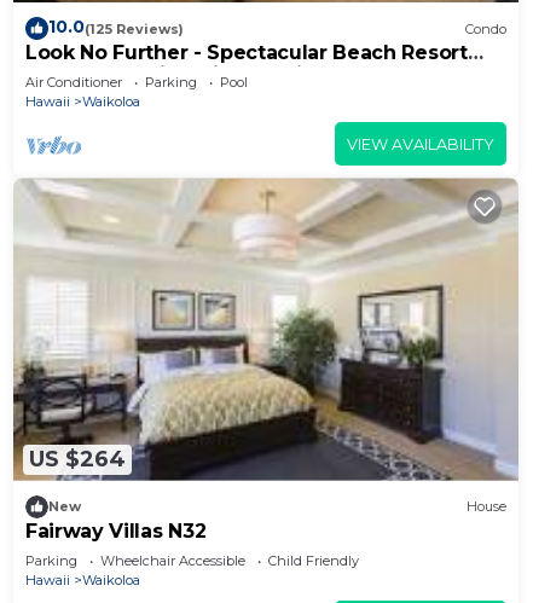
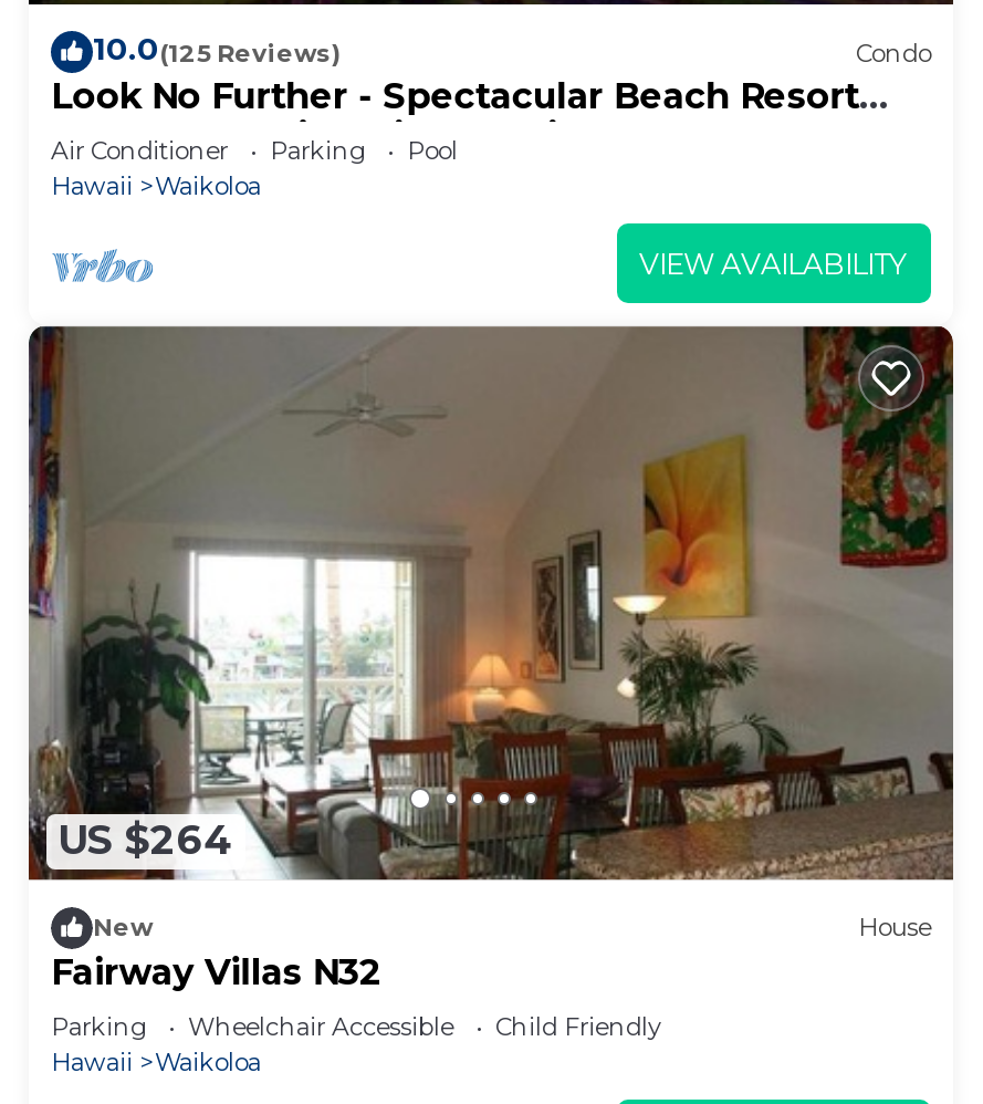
[12,178,518,482] [image] -> [27,325,955,881] [image]

